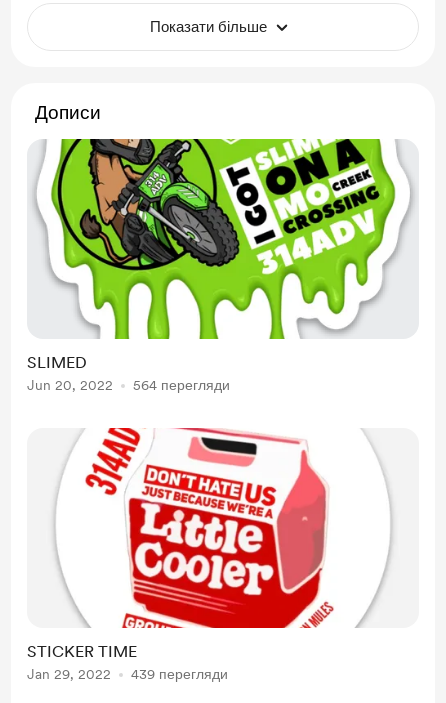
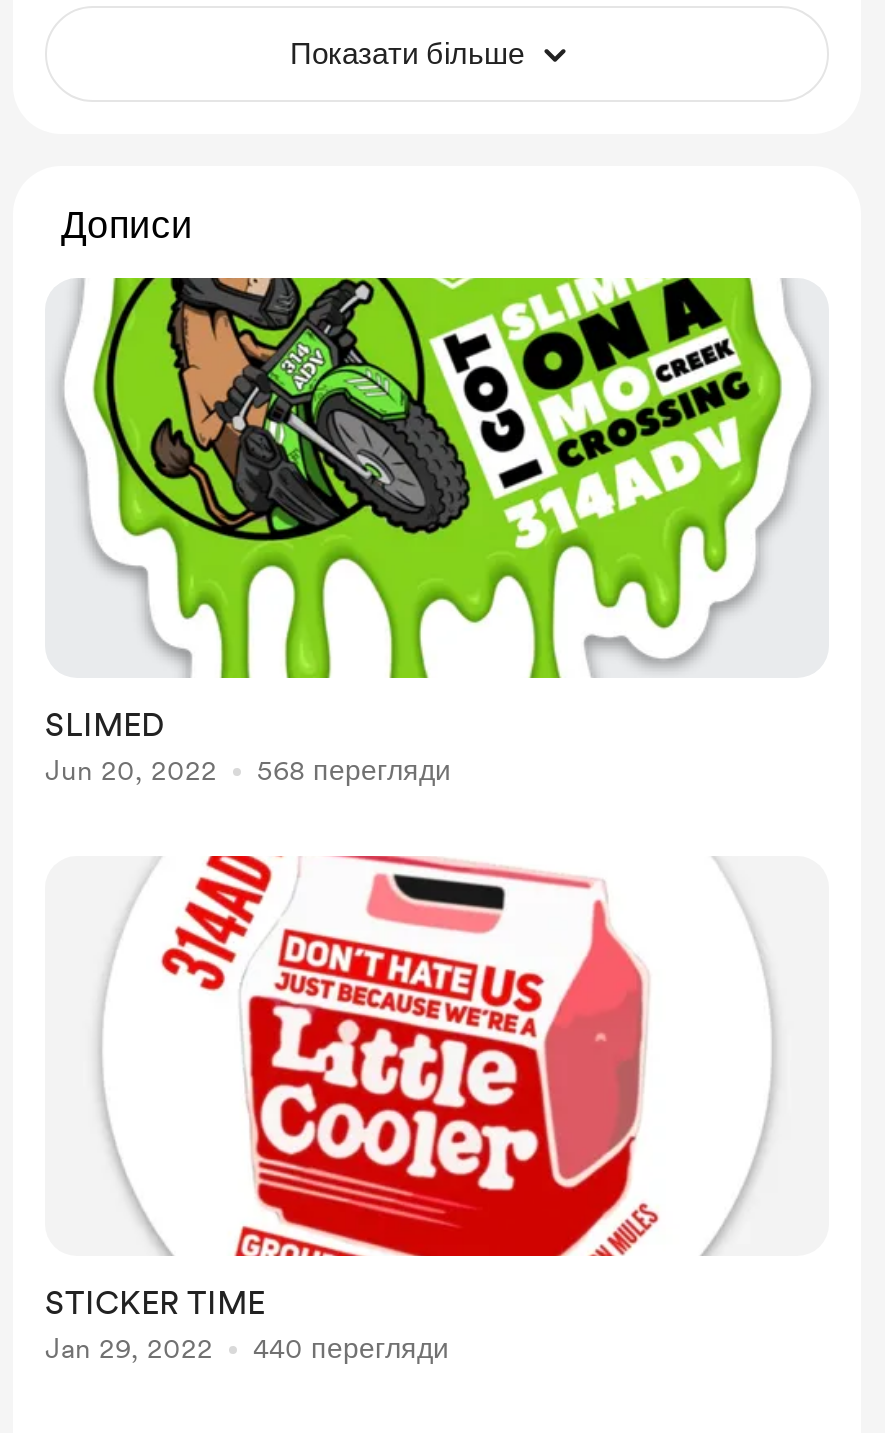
[27,377,230,393] Jun 20, 2022 564 перегляди -> [45,754,451,786] Jun 20, 2022 568 перегляди
[27,666,228,682] Jan 29, 2022 439 перегляди -> [45,1332,449,1364] Jan 29, 2022 440 перегляди

